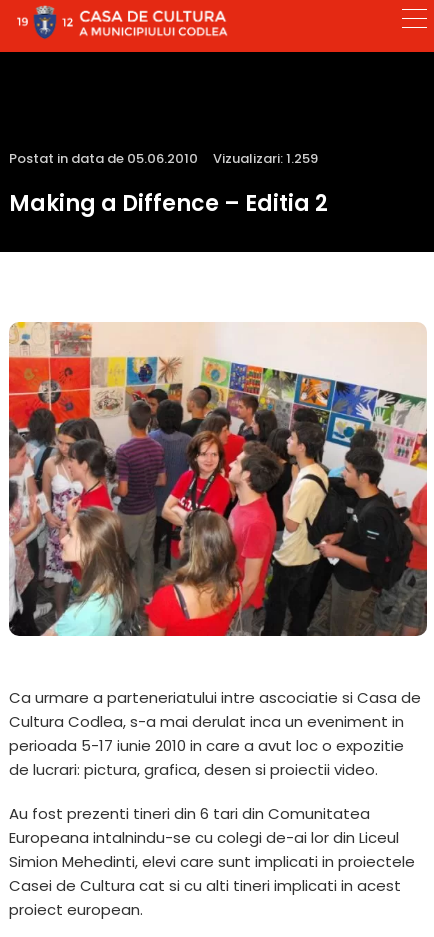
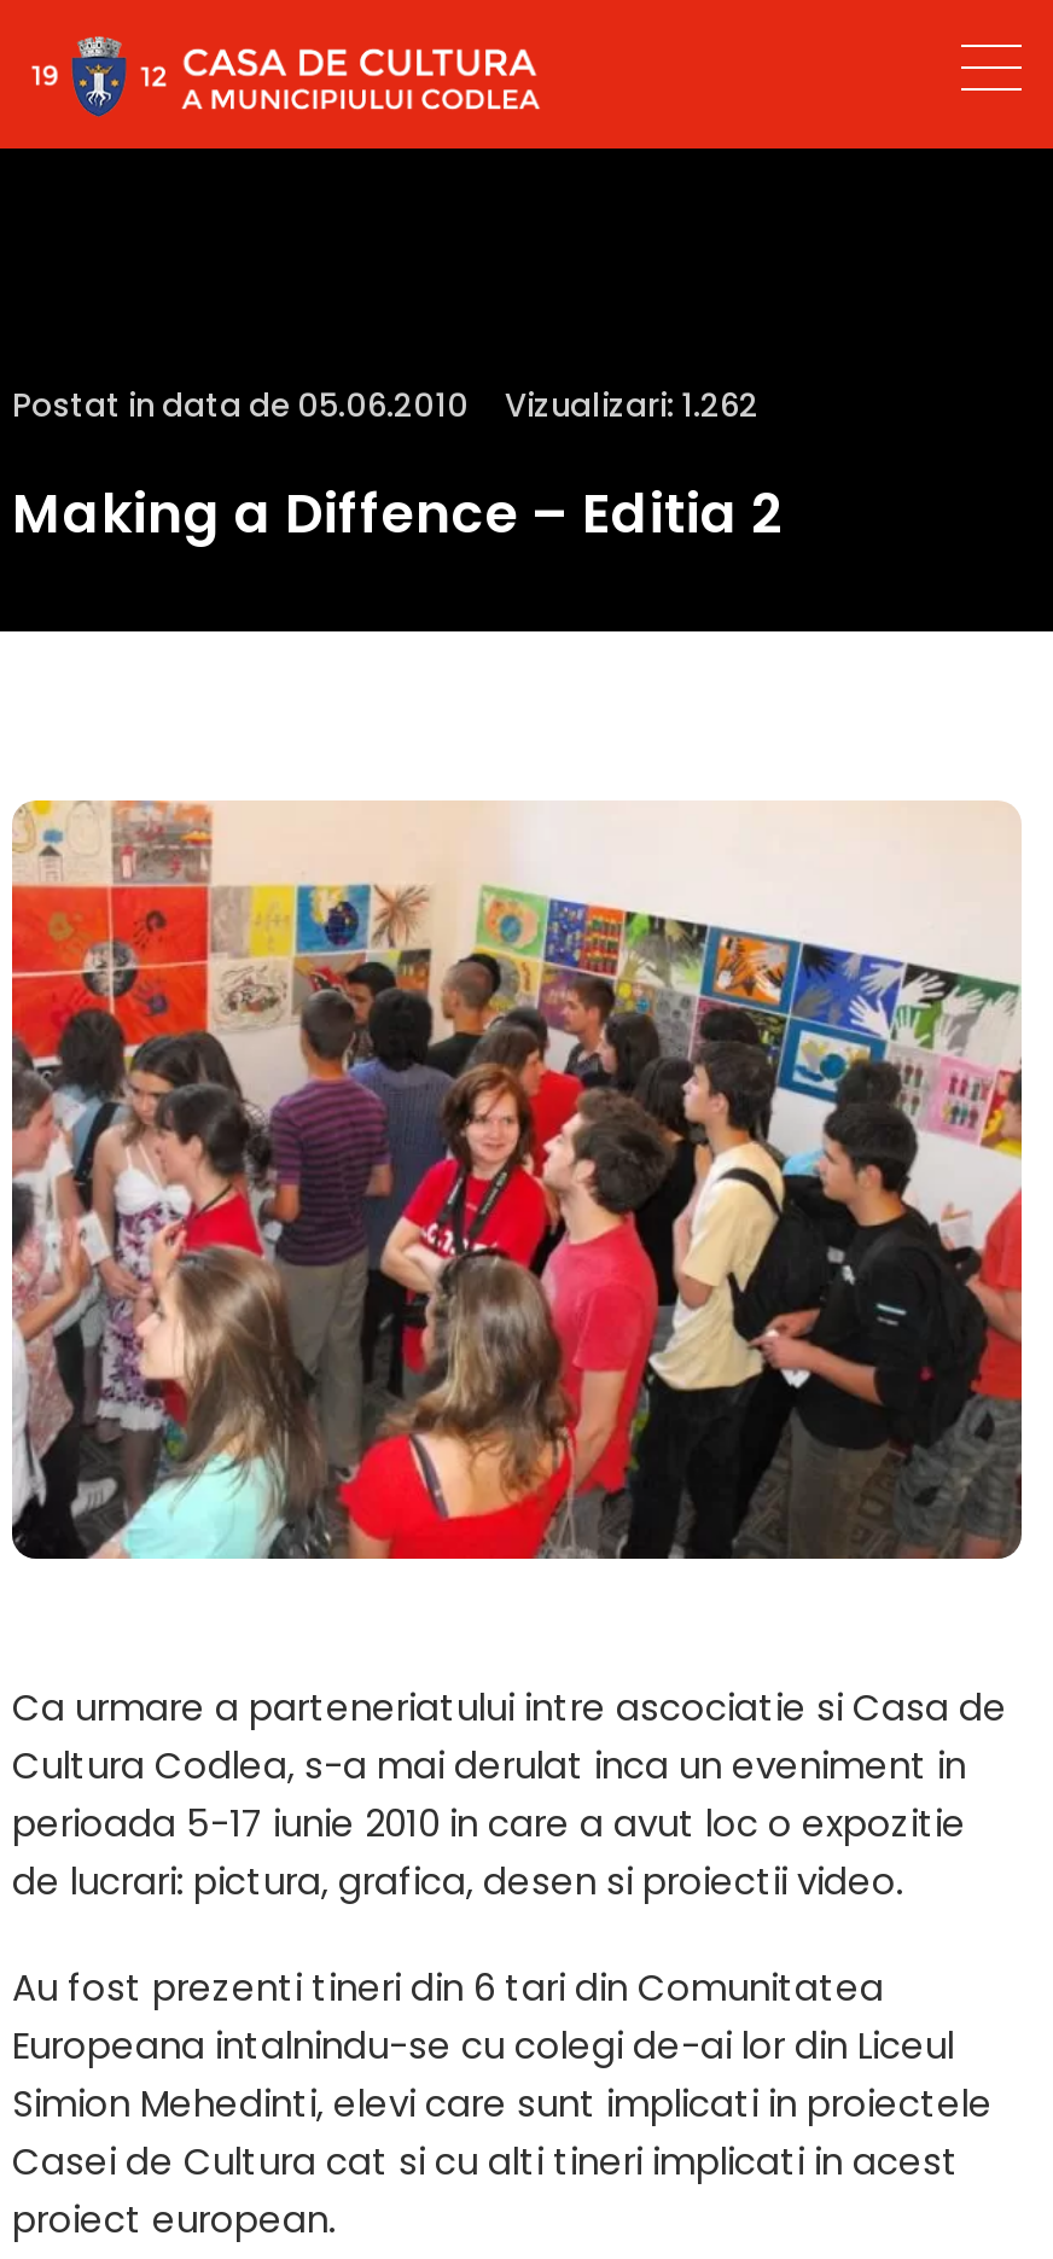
[9,149,318,168] Postat in data de 05.06.2010 Vizualizari: 1.259 -> [12,383,758,429] Postat in data de 05.06.2010 Vizualizari: 1.262

